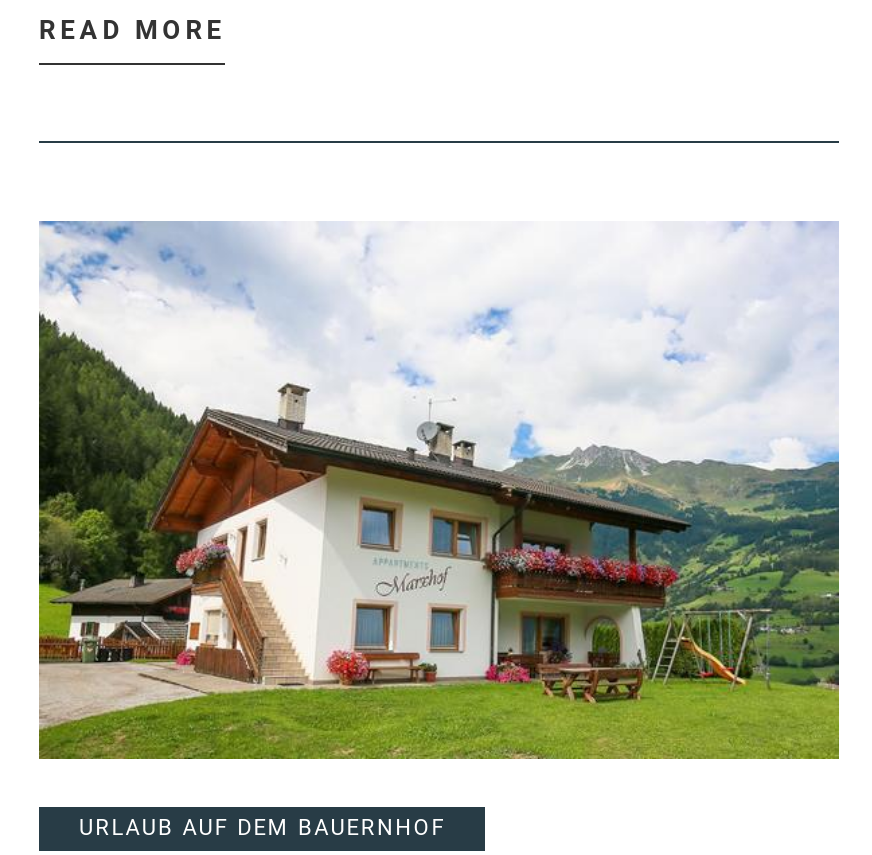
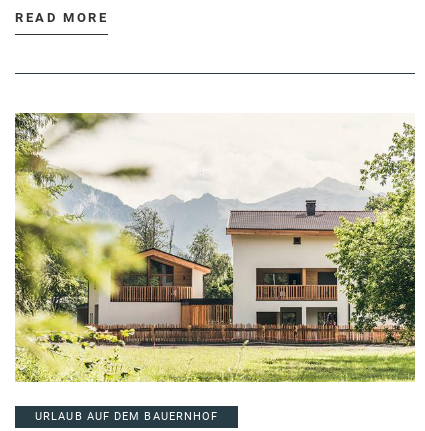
[37,220,841,760] [image] -> [14,112,416,382] [image]

